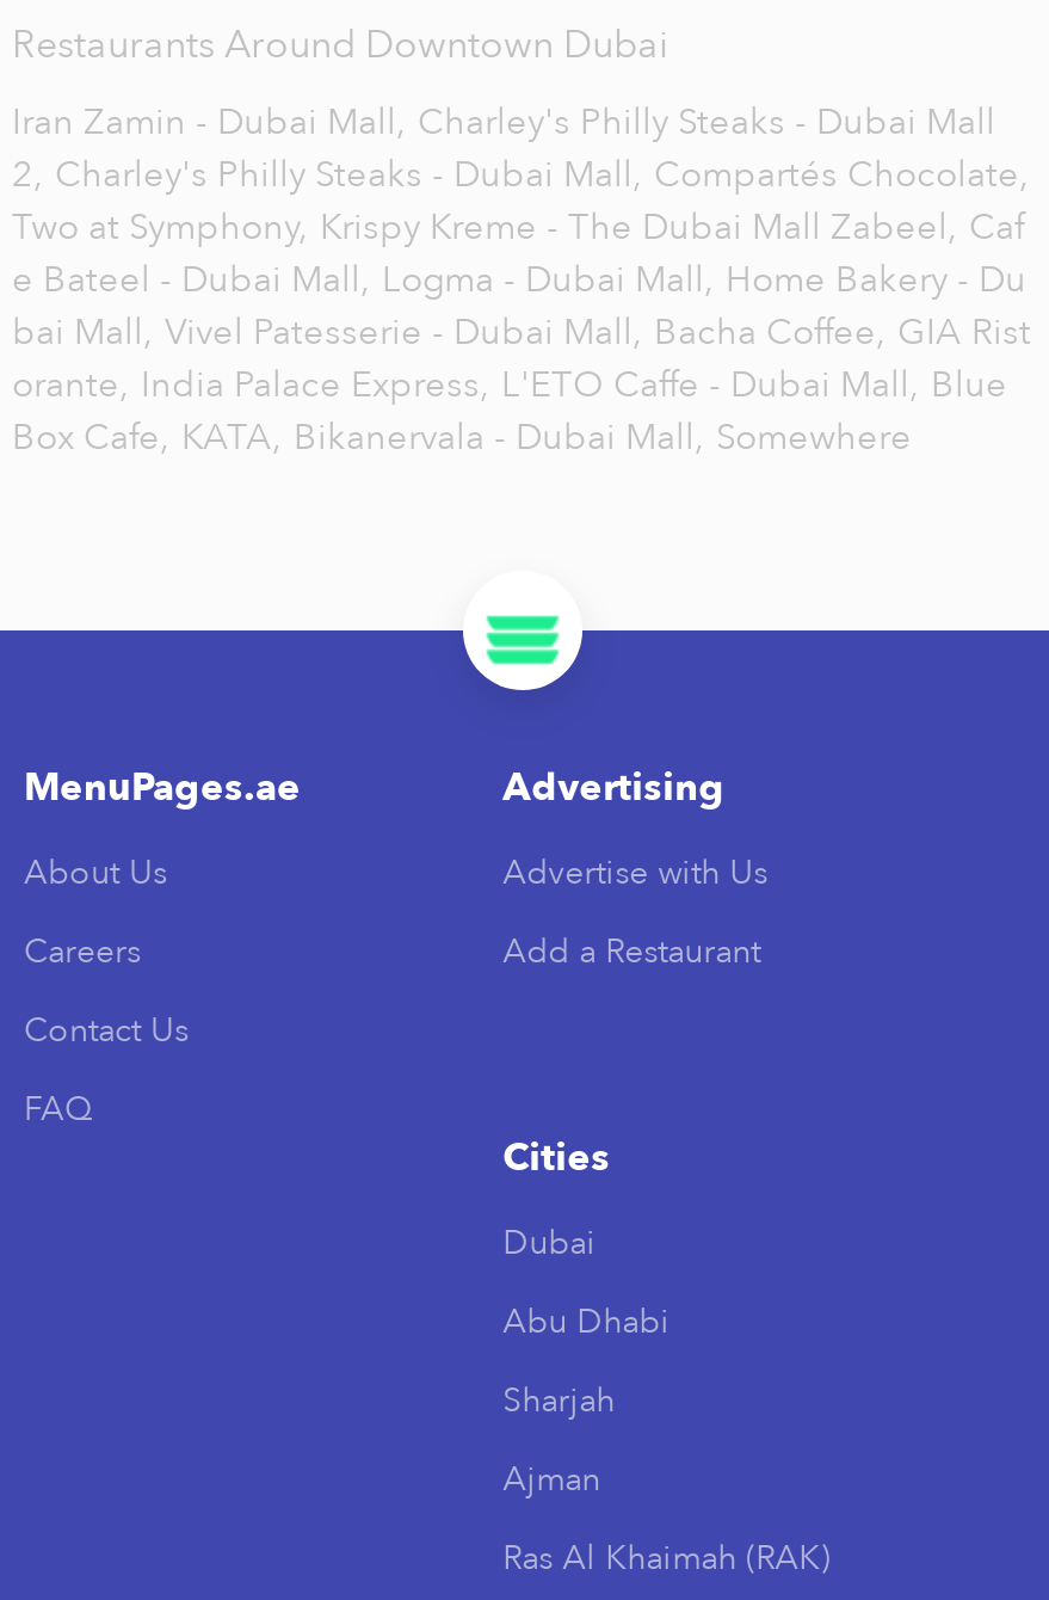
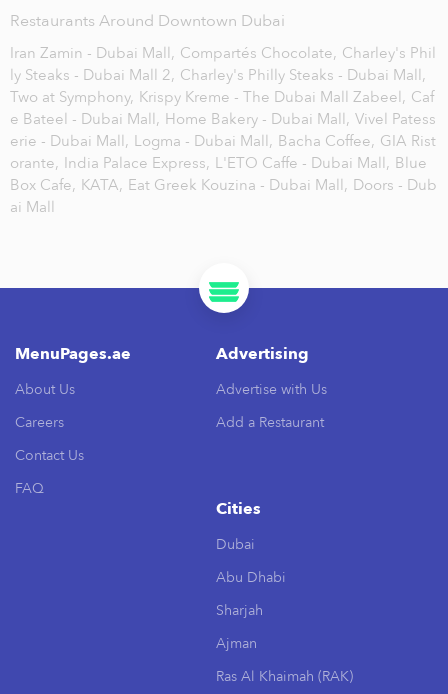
[12,98,1029,198] Iran Zamin - Dubai Mall, Charley's Philly Steaks - Dubai Mall | 2, Charley's Philly Steaks - Dubai Mall, Compartés Chocolate, -> [10,43,436,85] Iran Zamin - Dubai Mall, Compartés Chocolate, Charley's Phil | ly Steaks - Dubai Mall 2, Charley's Philly Steaks - Dubai Mall,
[12,256,1031,356] e Bateel - Dubai Mall, Logma - Dubai Mall, Home Bakery - Du | bai Mall, Vivel Patesserie - Dubai Mall, Bacha Coffee, GIA Rist -> [10,109,436,151] e Bateel - Dubai Mall, Home Bakery - Dubai Mall, Vivel Patess | erie - Dubai Mall, Logma - Dubai Mall, Bacha Coffee, GIA Rist
[12,413,912,461] Box Cafe, KATA, Bikanervala - Dubai Mall, Somewhere -> [10,175,437,217] Box Cafe, KATA, Eat Greek Kouzina - Dubai Mall, Doors - Dub | ai Mall

